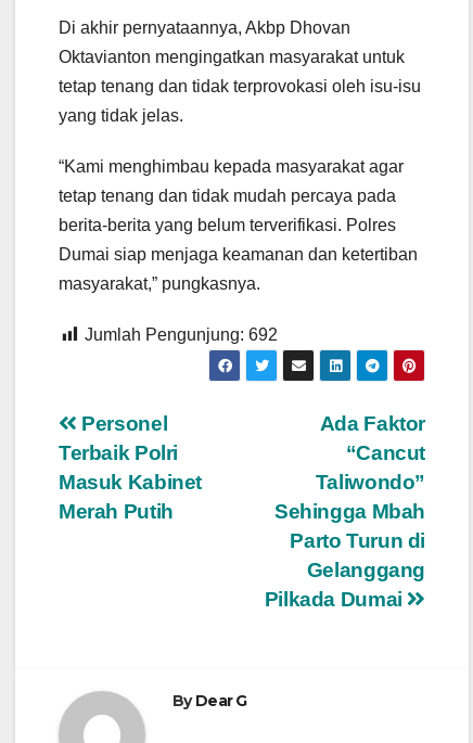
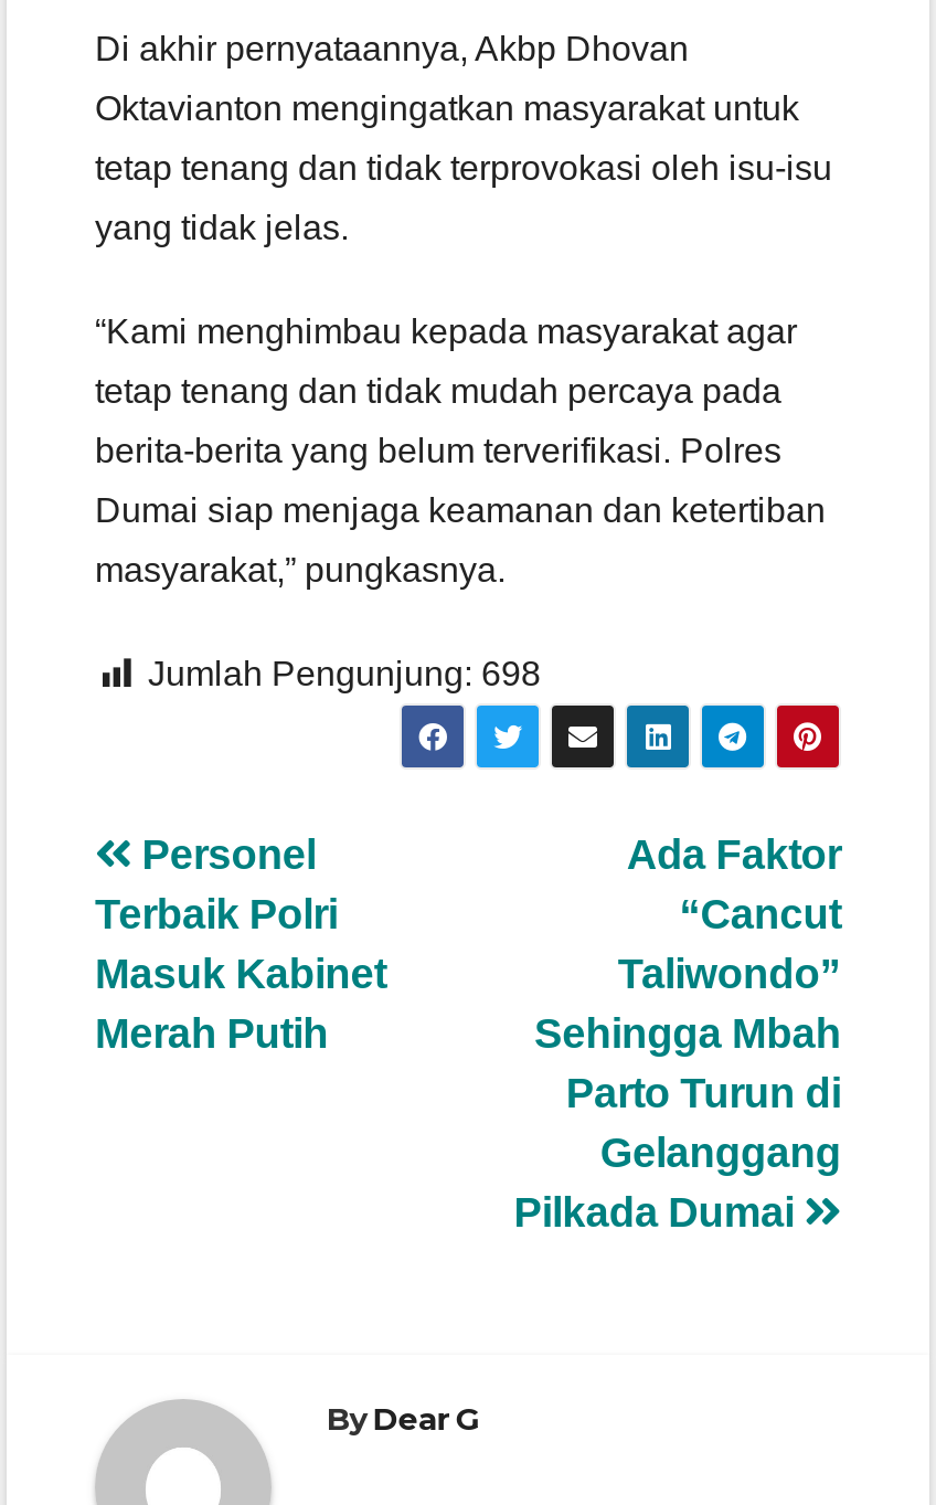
[85,325,278,344] Jumlah Pengunjung: 692 -> [148,655,541,692] Jumlah Pengunjung: 698

